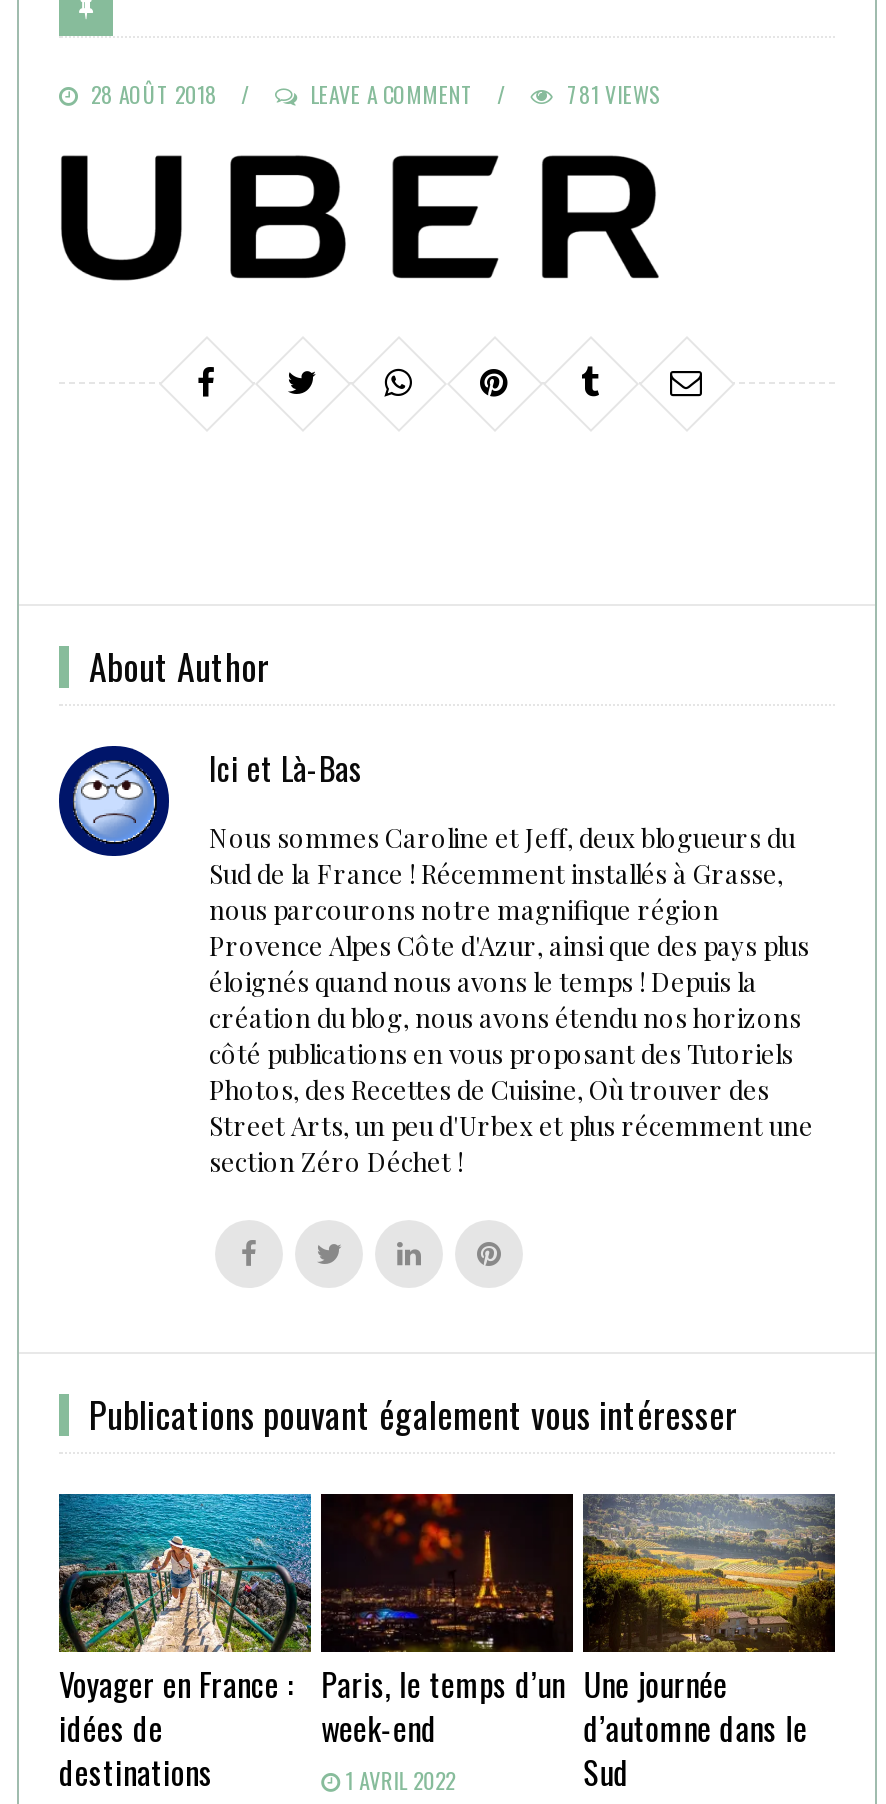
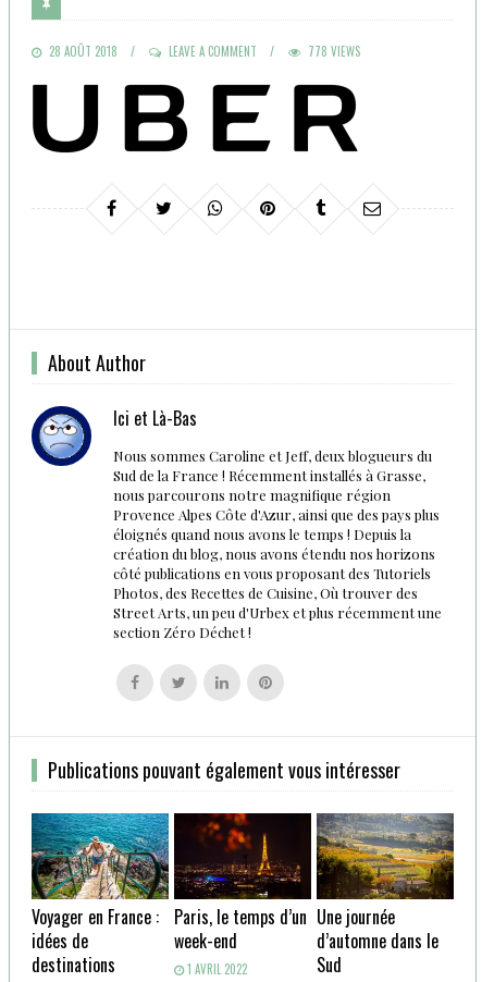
[561,77,659,109] 781 VIEWS -> [305,42,360,59] 778 VIEWS

